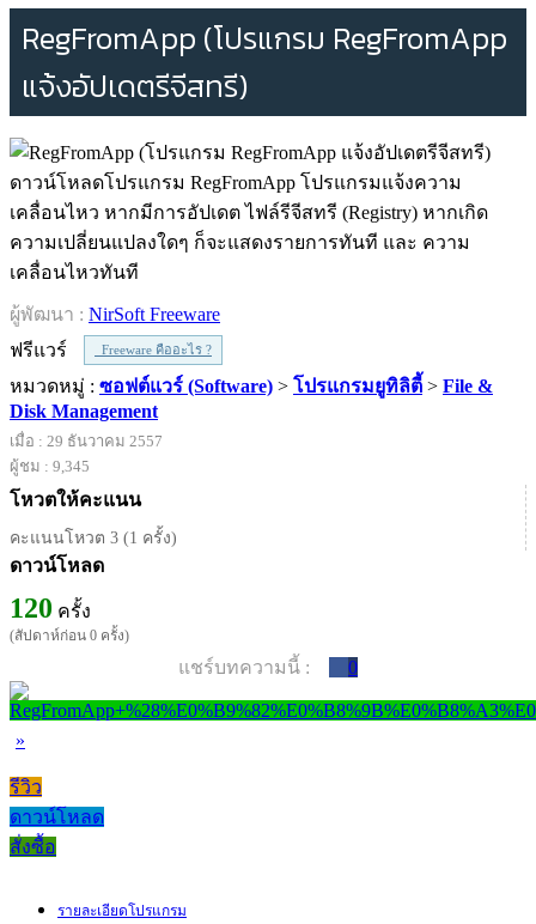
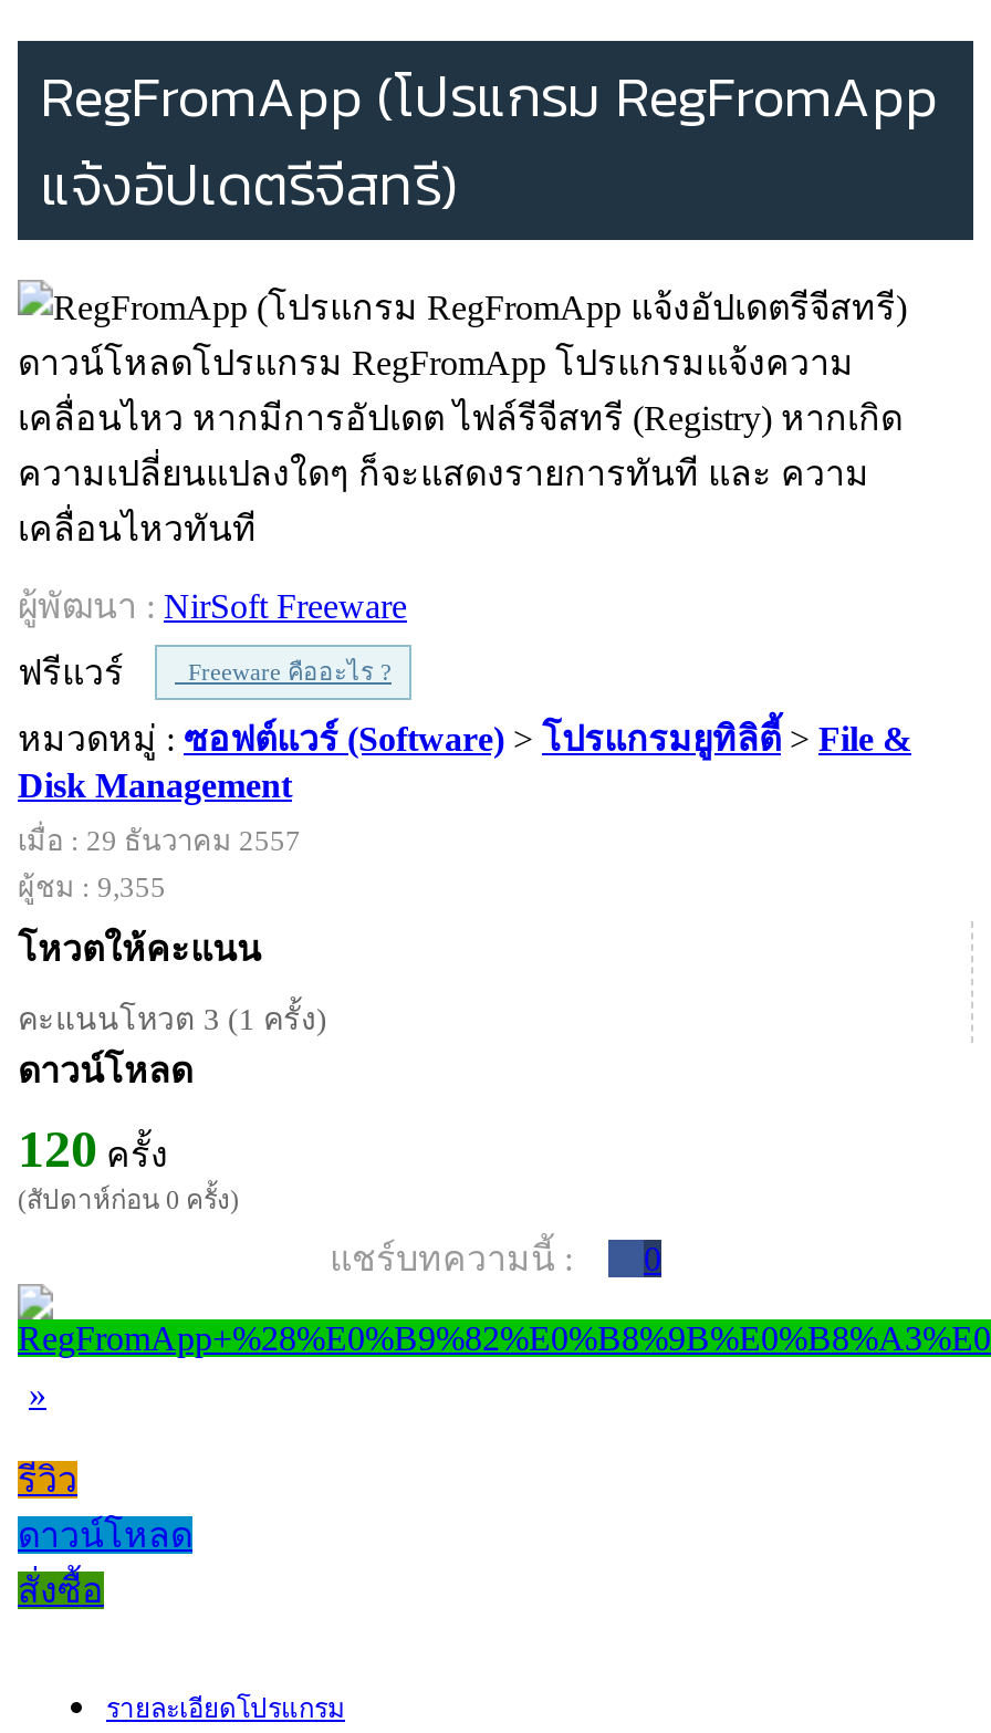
[10,458,90,476] ผู้ชม : 9,345 -> [18,871,166,905] ผู้ชม : 9,355

